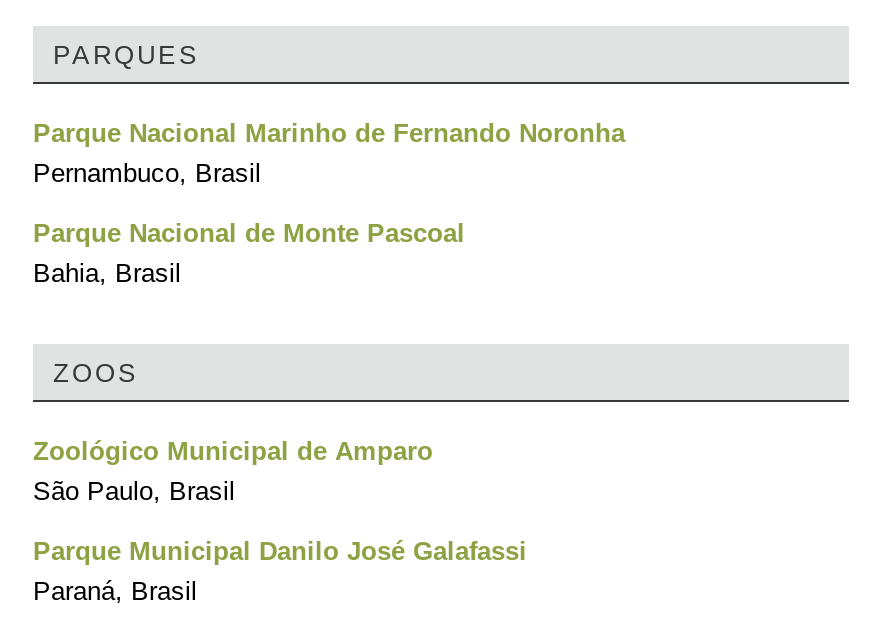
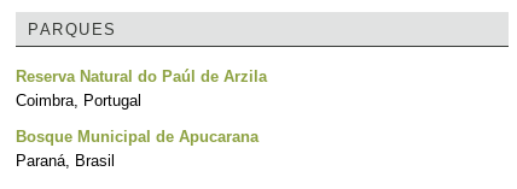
[33,118,625,566] Parque Nacional Marinho de Fernando Noronha | Pernambuco, Brasil | Parque Nacional de Monte Pascoal | Bahia, Brasil | ZOOS | Zoológico Municipal de Amparo | São Paulo, Brasil | Parque Municipal Danilo José Galafassi -> [16,67,267,146] Reserva Natural do Paúl de Arzila | Coimbra, Portugal | Bosque Municipal de Apucarana

